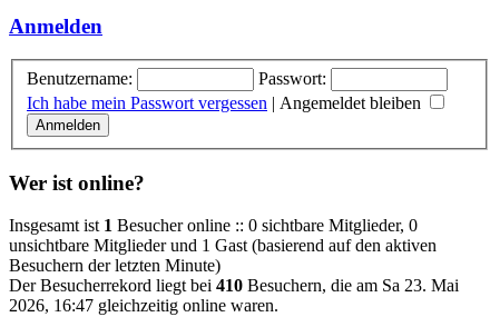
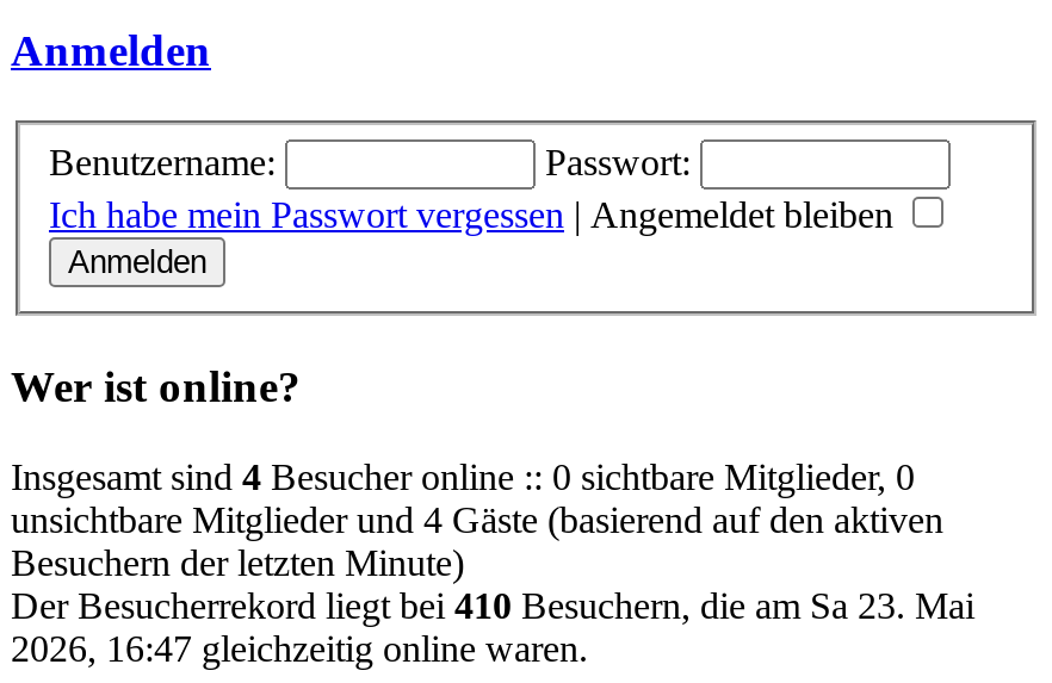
[9,216,418,235] Insgesamt ist 1 Besucher online :: 0 sichtbare Mitglieder, 0 -> [11,457,915,498] Insgesamt sind 4 Besucher online :: 0 sichtbare Mitglieder, 0
[9,236,437,255] unsichtbare Mitglieder und 1 Gast (basierend auf den aktiven -> [11,500,943,541] unsichtbare Mitglieder und 4 Gäste (basierend auf den aktiven

